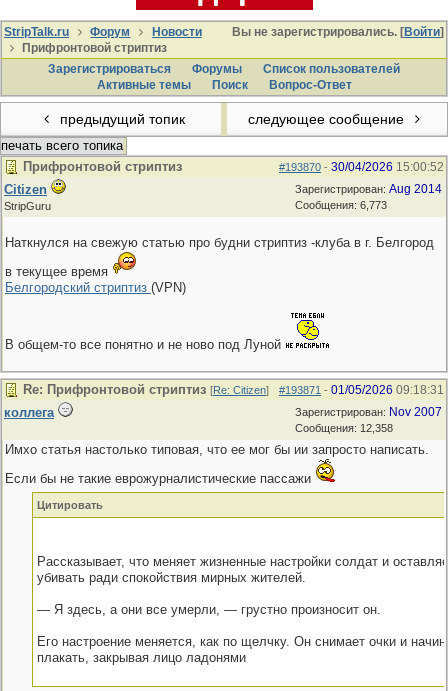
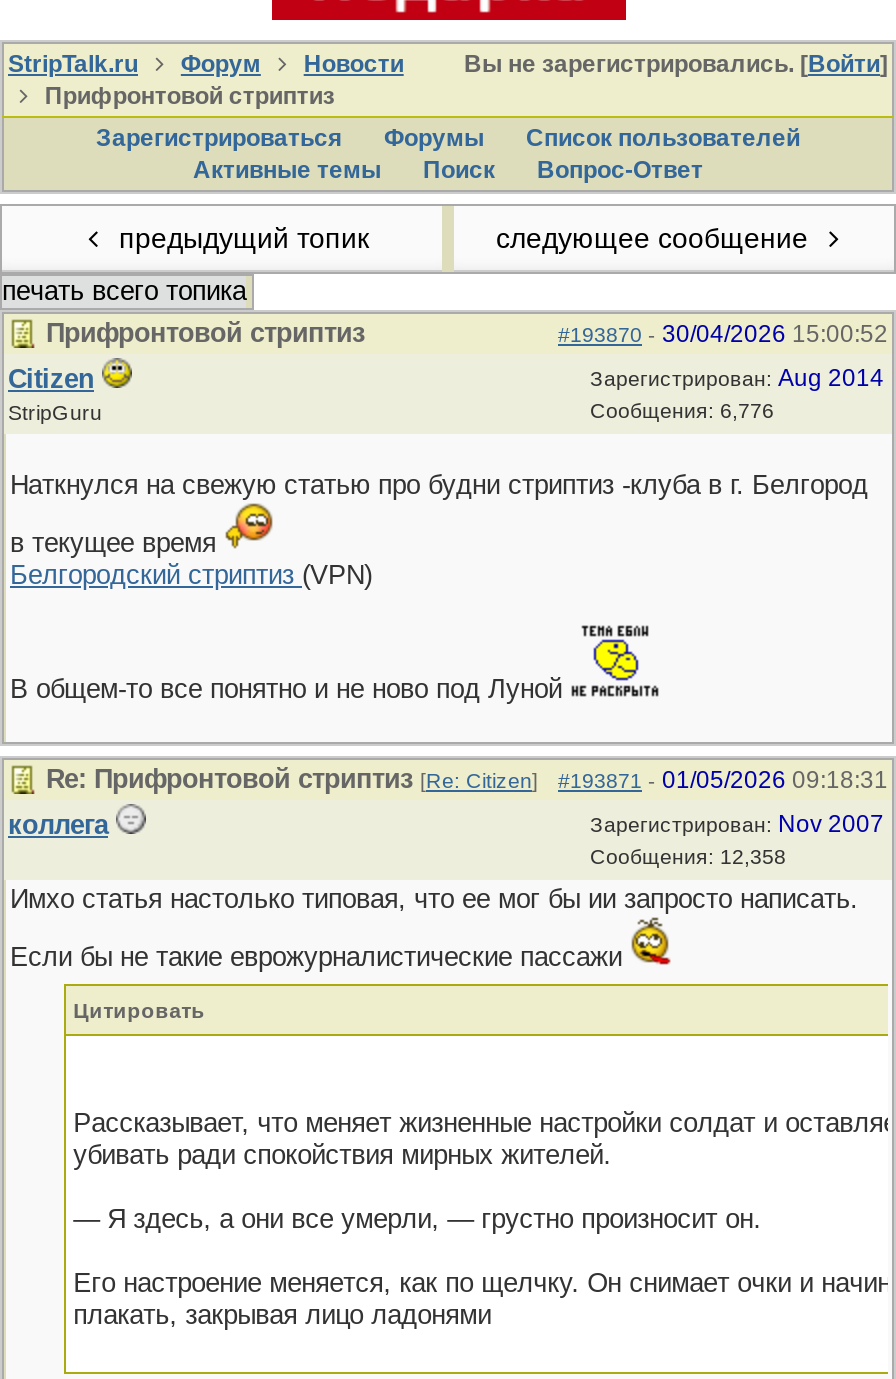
[295,199,387,211] Сообщения: 6,773 -> [590,398,774,422] Сообщения: 6,776

